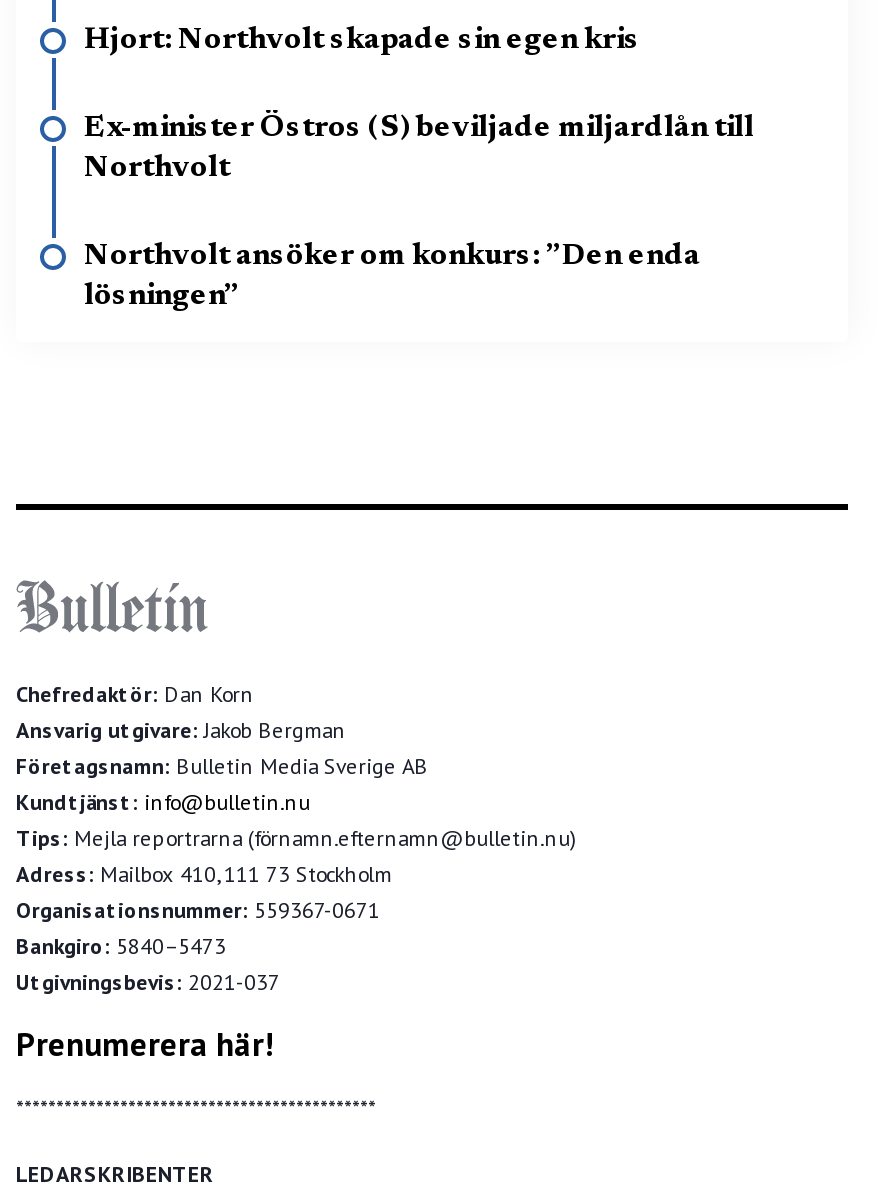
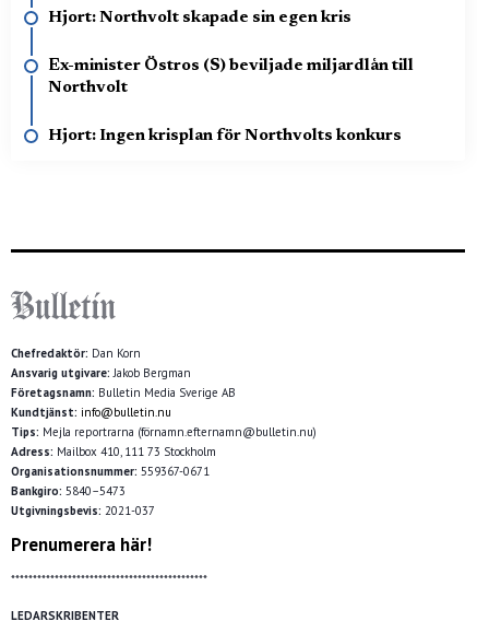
[84,242,700,312] Northvolt ansöker om konkurs: ”Den enda | lösningen” -> [48,128,402,145] Hjort: Ingen krisplan för Northvolts konkurs

